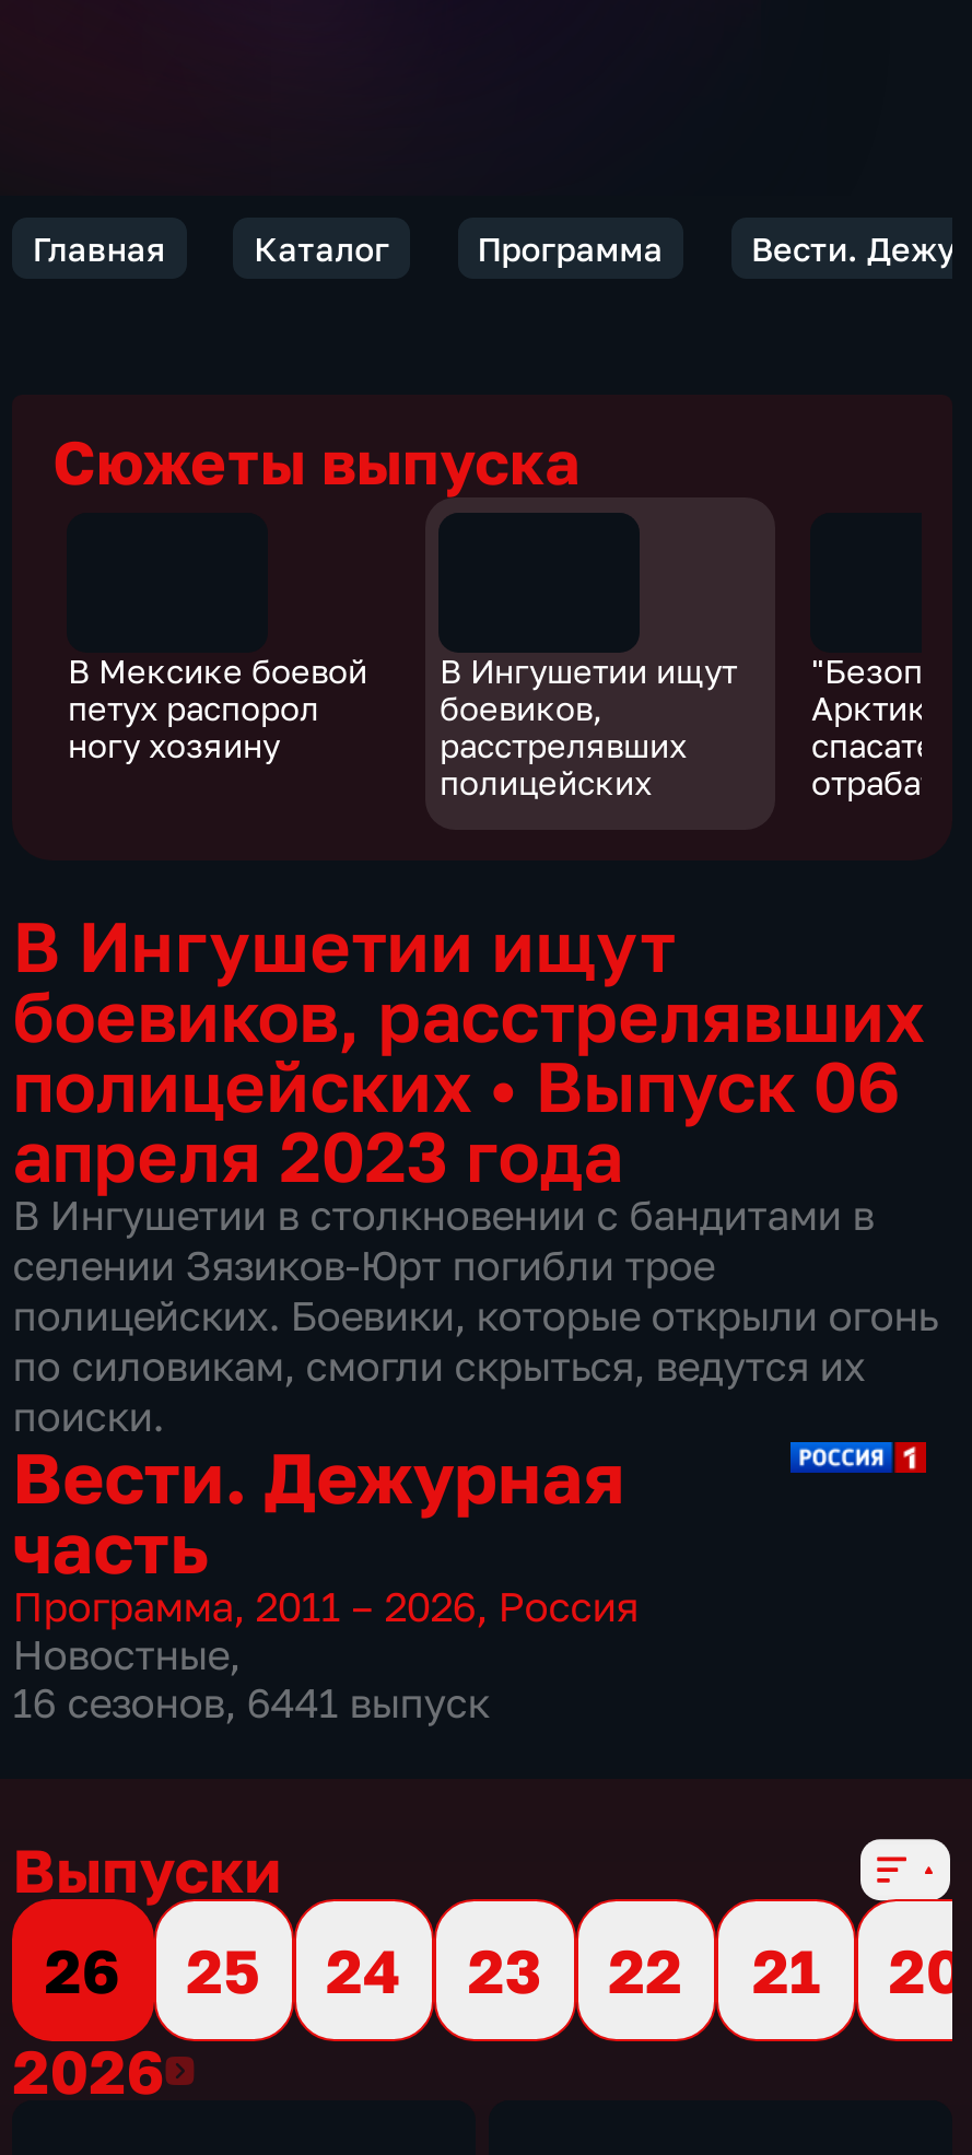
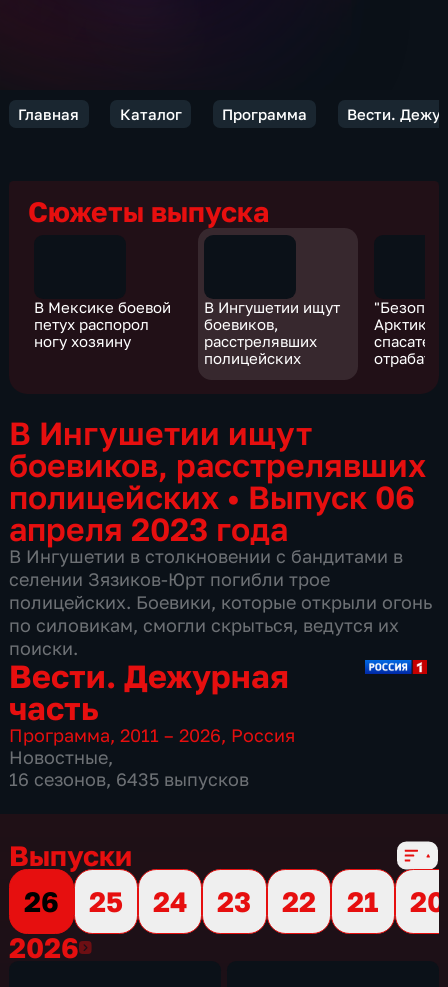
[12,1679,489,1727] 16 сезонов, 6441 выпуск -> [9,768,249,790] 16 сезонов, 6435 выпусков

